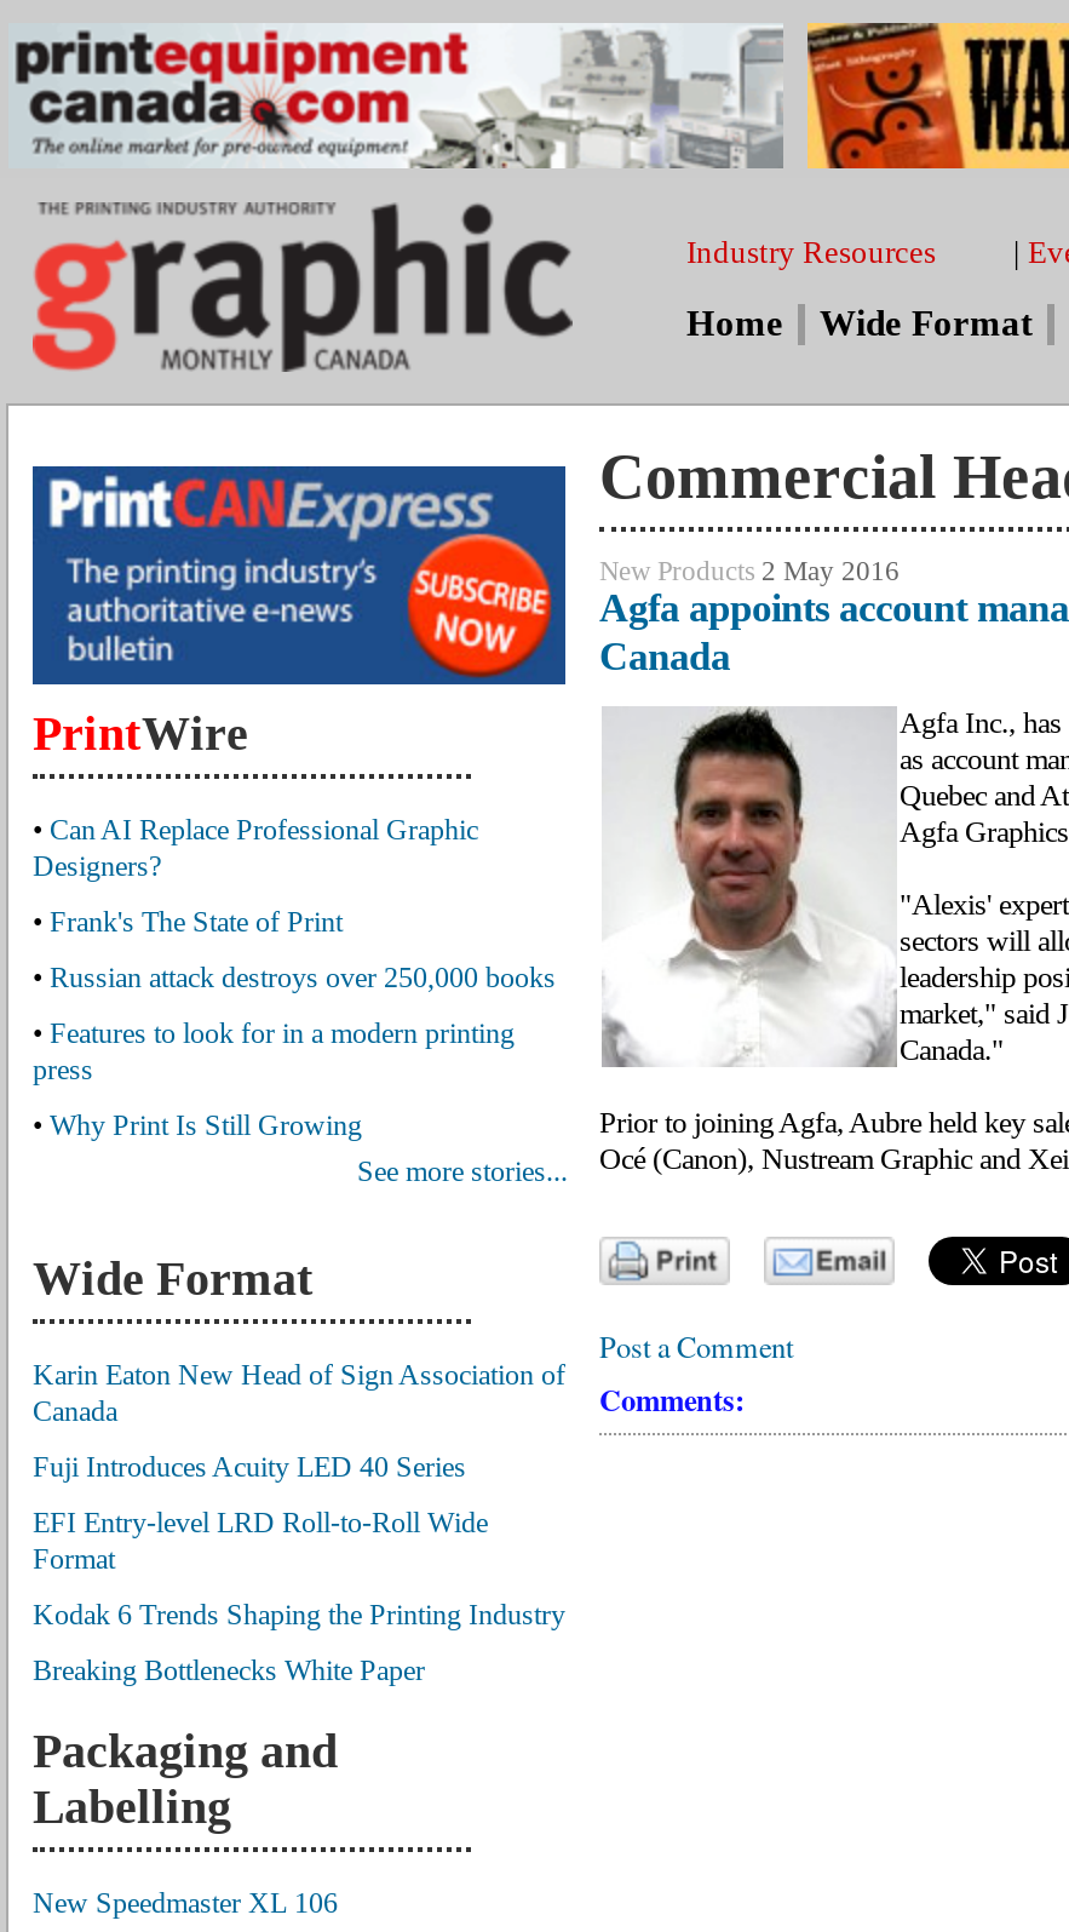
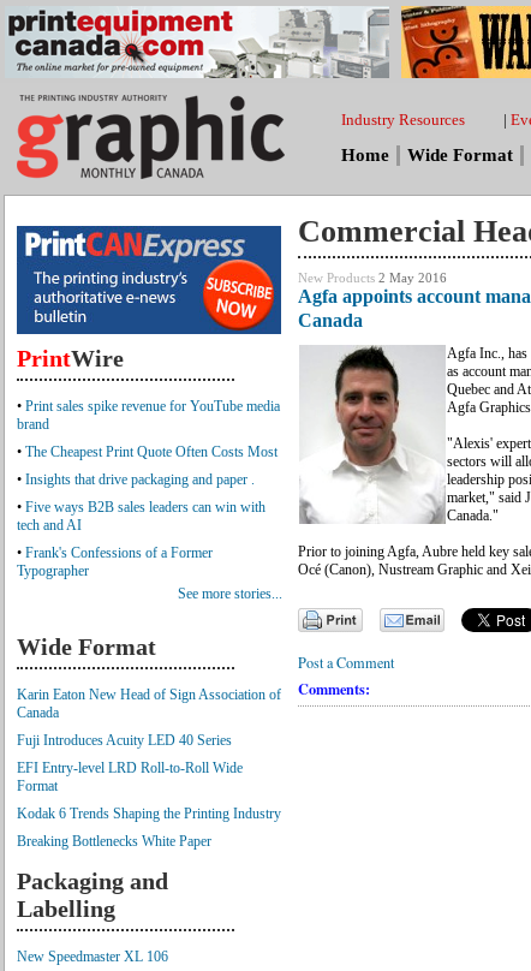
[33,813,478,883] • Can AI Replace Professional Graphic | Designers? -> [17,398,280,433] • Print sales spike revenue for YouTube media | brand
[33,905,343,939] • Frank's The State of Print -> [17,443,278,460] • The Cheapest Print Quote Often Costs Most
[33,961,556,994] • Russian attack destroys over 250,000 books -> [17,471,255,488] • Insights that drive packaging and paper .
[33,1016,515,1087] • Features to look for in a modern printing | press -> [17,499,265,534] • Five ways B2B sales leaders can win with | tech and AI
[33,1108,362,1142] • Why Print Is Still Growing -> [17,544,213,579] • Frank's Confessions of a Former | Typographer

